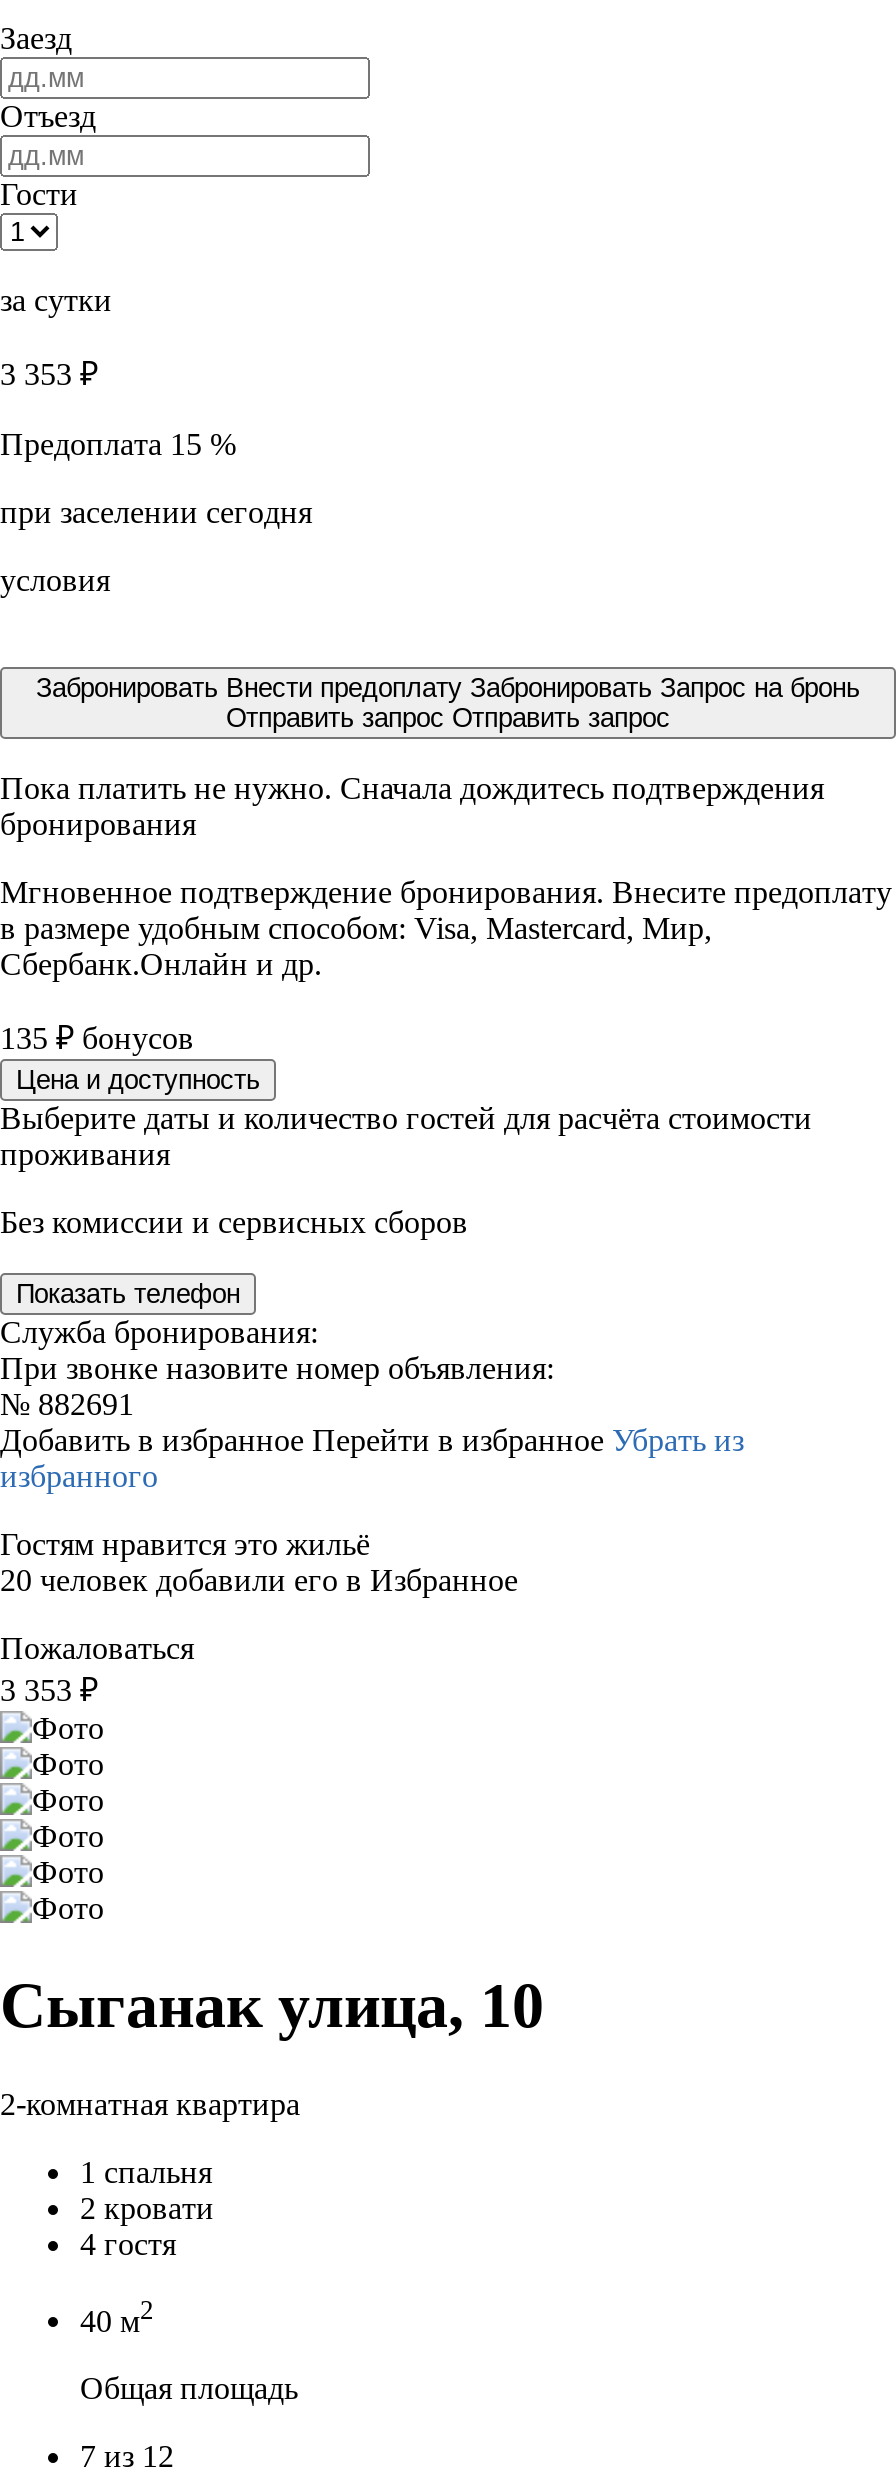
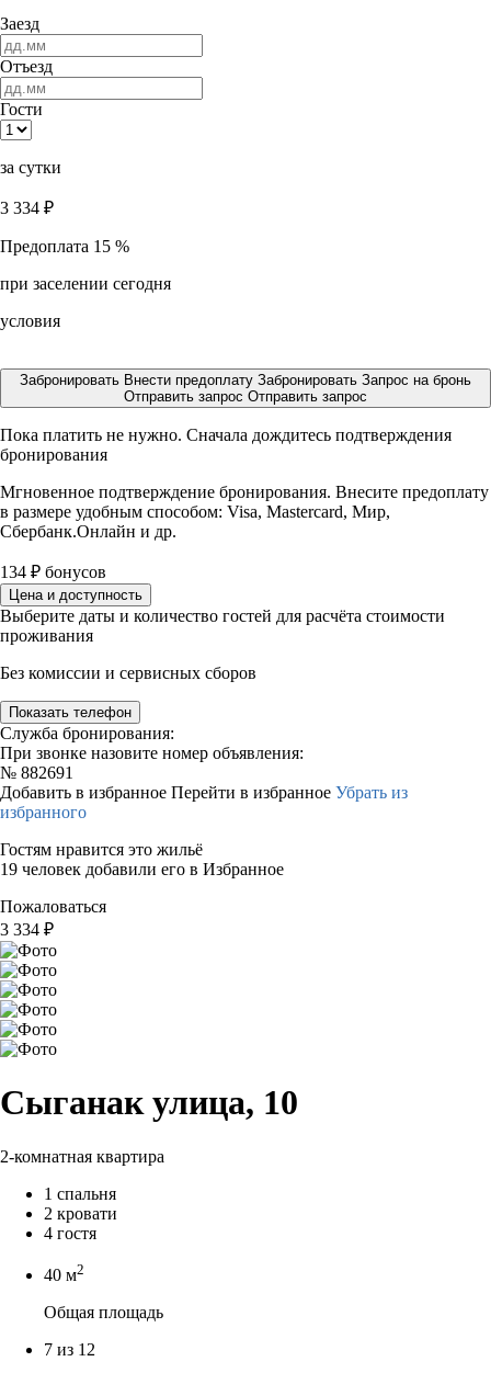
[0,357,98,391] 3 353 ₽ -> [0,198,54,217] 3 334 ₽
[0,1021,194,1055] 135 ₽ бонусов -> [0,563,106,581] 134 ₽ бонусов
[0,1563,518,1597] 20 человек добавили его в Избранное -> [0,860,284,878] 19 человек добавили его в Избранное
[0,1673,98,1707] 3 353 ₽ -> [0,920,54,939] 3 334 ₽

